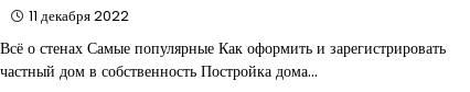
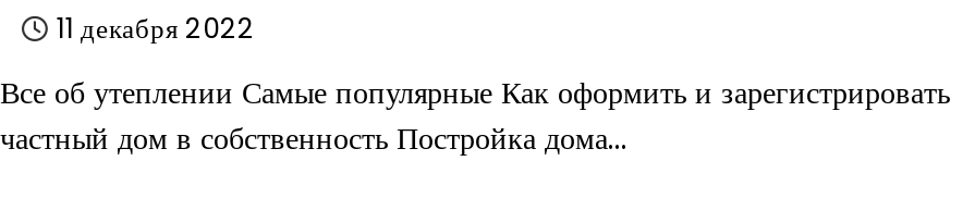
[0,37,446,59] Всё о стенах Самые популярные Как оформить и зарегистрировать -> [0,71,950,115] Все об утеплении Самые популярные Как оформить и зарегистрировать

